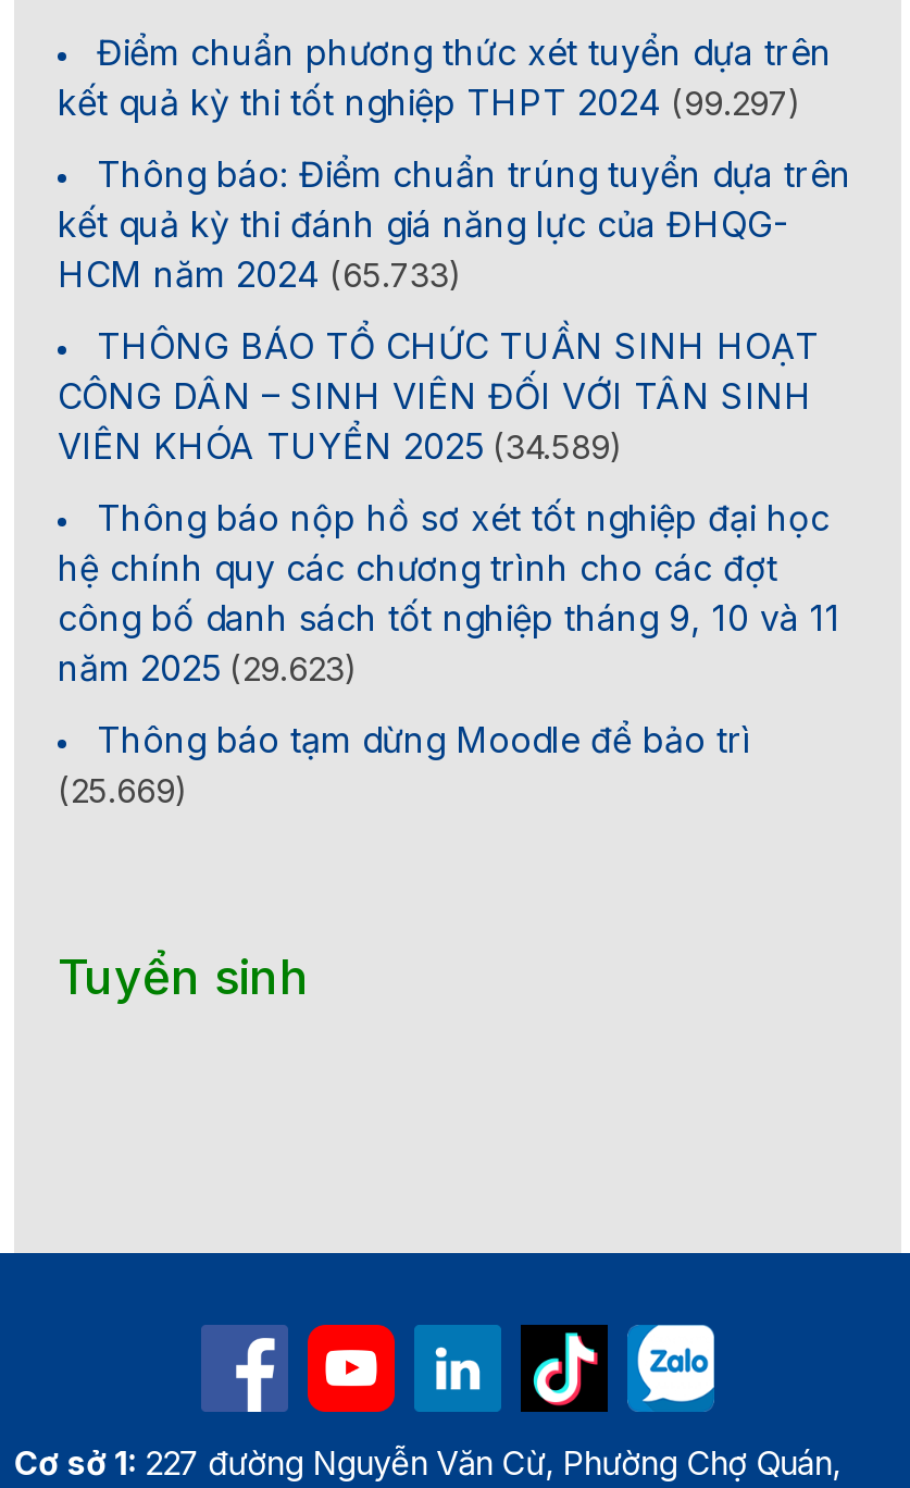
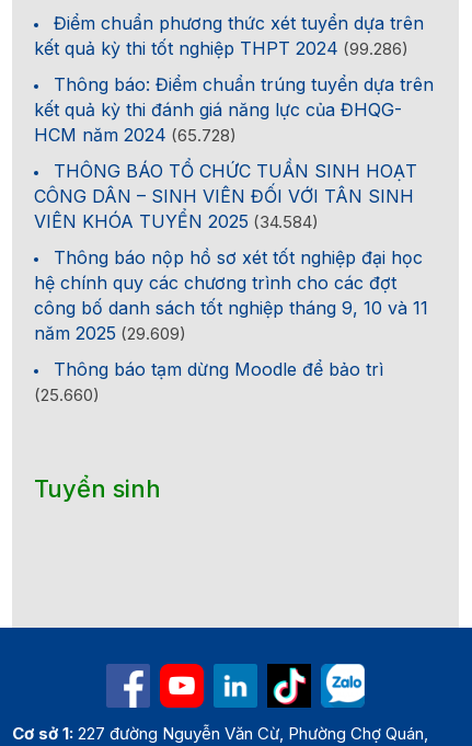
[58,80,801,124] kết quả kỳ thi tốt nghiệp THPT 2024 (99.297) -> [34,37,408,59] kết quả kỳ thi tốt nghiệp THPT 2024 (99.286)
[58,252,462,296] HCM năm 2024 (65.733) -> [34,124,237,146] HCM năm 2024 (65.728)
[58,424,623,468] VIÊN KHÓA TUYỂN 2025 (34.589) -> [34,210,319,232] VIÊN KHÓA TUYỂN 2025 (34.584)
[58,646,358,689] năm 2025 (29.623) -> [34,322,186,344] năm 2025 (29.609)
[58,770,188,811] (25.669) -> [34,384,100,405] (25.660)

